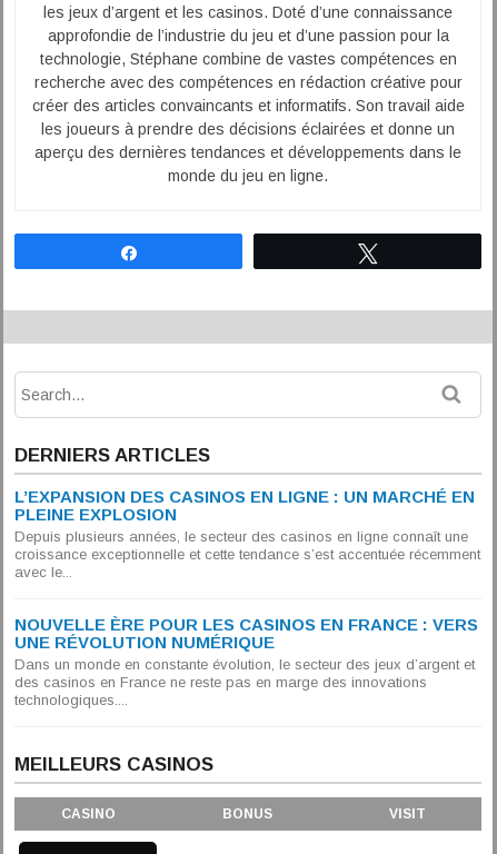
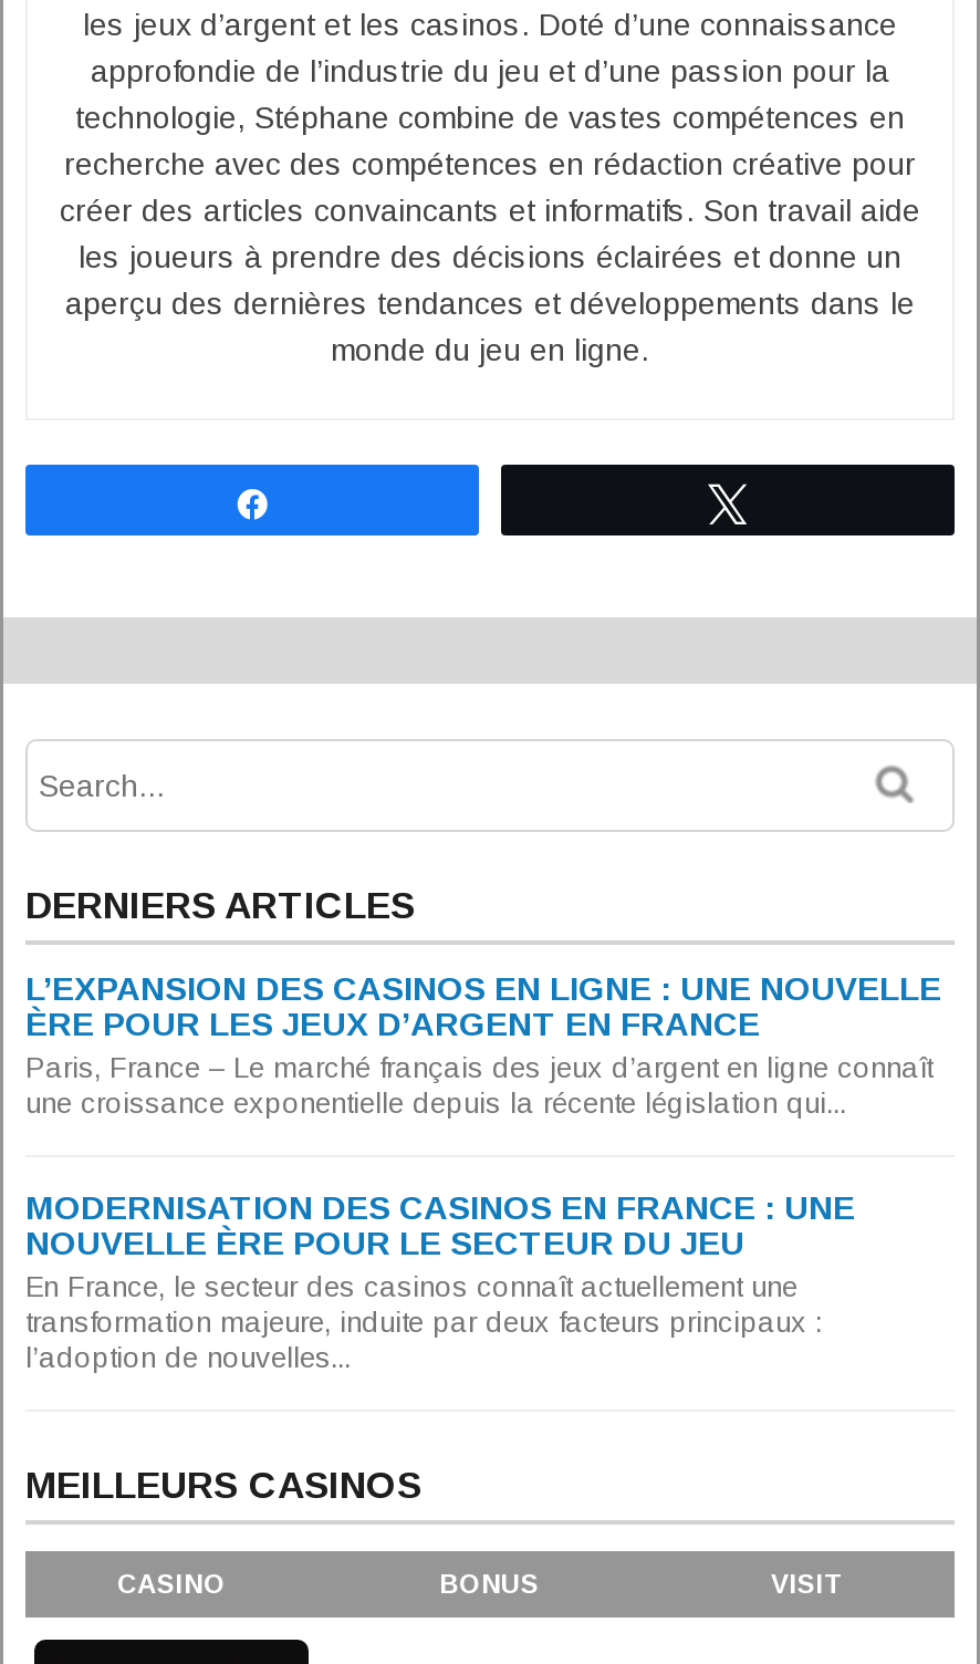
[14,487,480,580] L’EXPANSION DES CASINOS EN LIGNE : UN MARCHÉ EN | PLEINE EXPLOSION | Depuis plusieurs années, le secteur des casinos en ligne connaît une | croissance exceptionnelle et cette tendance s’est accentuée récemment | avec le... -> [25,969,941,1120] L’EXPANSION DES CASINOS EN LIGNE : UNE NOUVELLE | ÈRE POUR LES JEUX D’ARGENT EN FRANCE | Paris, France – Le marché français des jeux d’argent en ligne connaît | une croissance exponentielle depuis la récente législation qui...
[14,615,478,708] NOUVELLE ÈRE POUR LES CASINOS EN FRANCE : VERS | UNE RÉVOLUTION NUMÉRIQUE | Dans un monde en constante évolution, le secteur des jeux d’argent et | des casinos en France ne reste pas en marge des innovations | technologiques.... -> [25,1188,855,1374] MODERNISATION DES CASINOS EN FRANCE : UNE | NOUVELLE ÈRE POUR LE SECTEUR DU JEU | En France, le secteur des casinos connaît actuellement une | transformation majeure, induite par deux facteurs principaux : | l’adoption de nouvelles...

